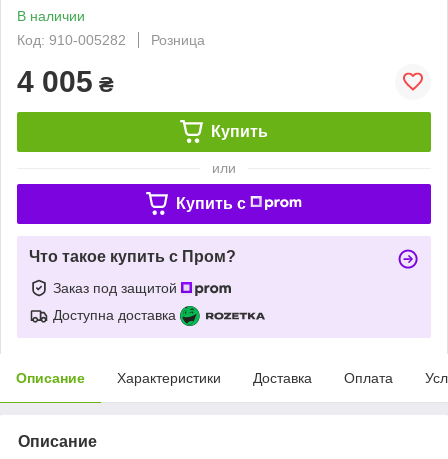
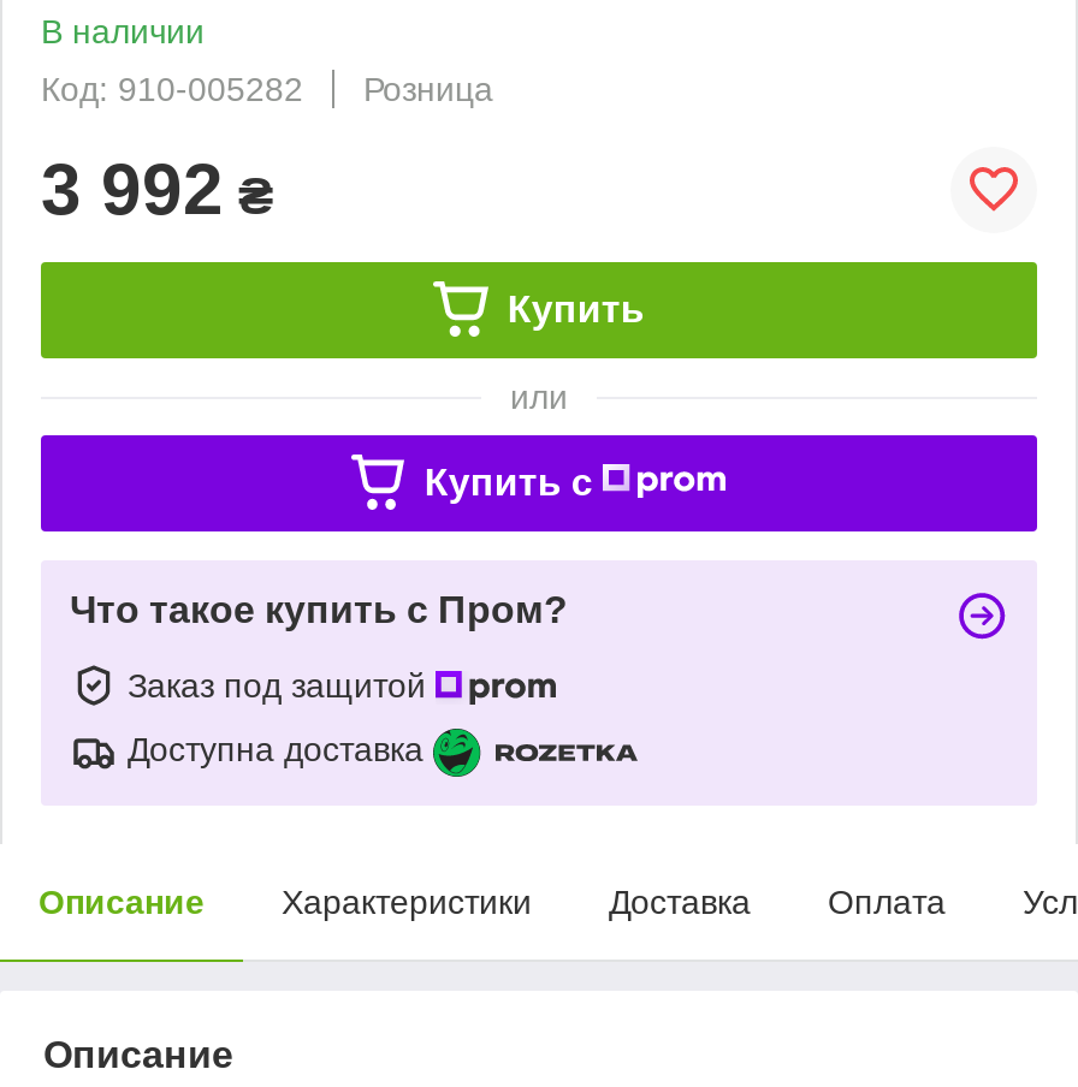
[17,65,114,98] 4 005 ₴ -> [41,149,274,228] 3 992 ₴

